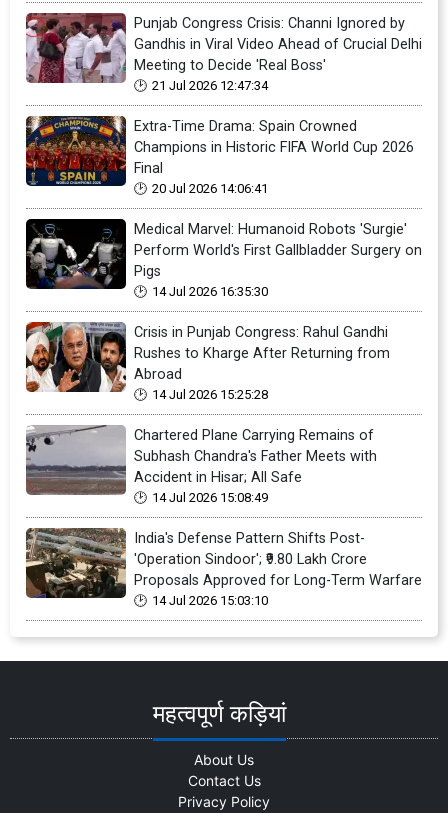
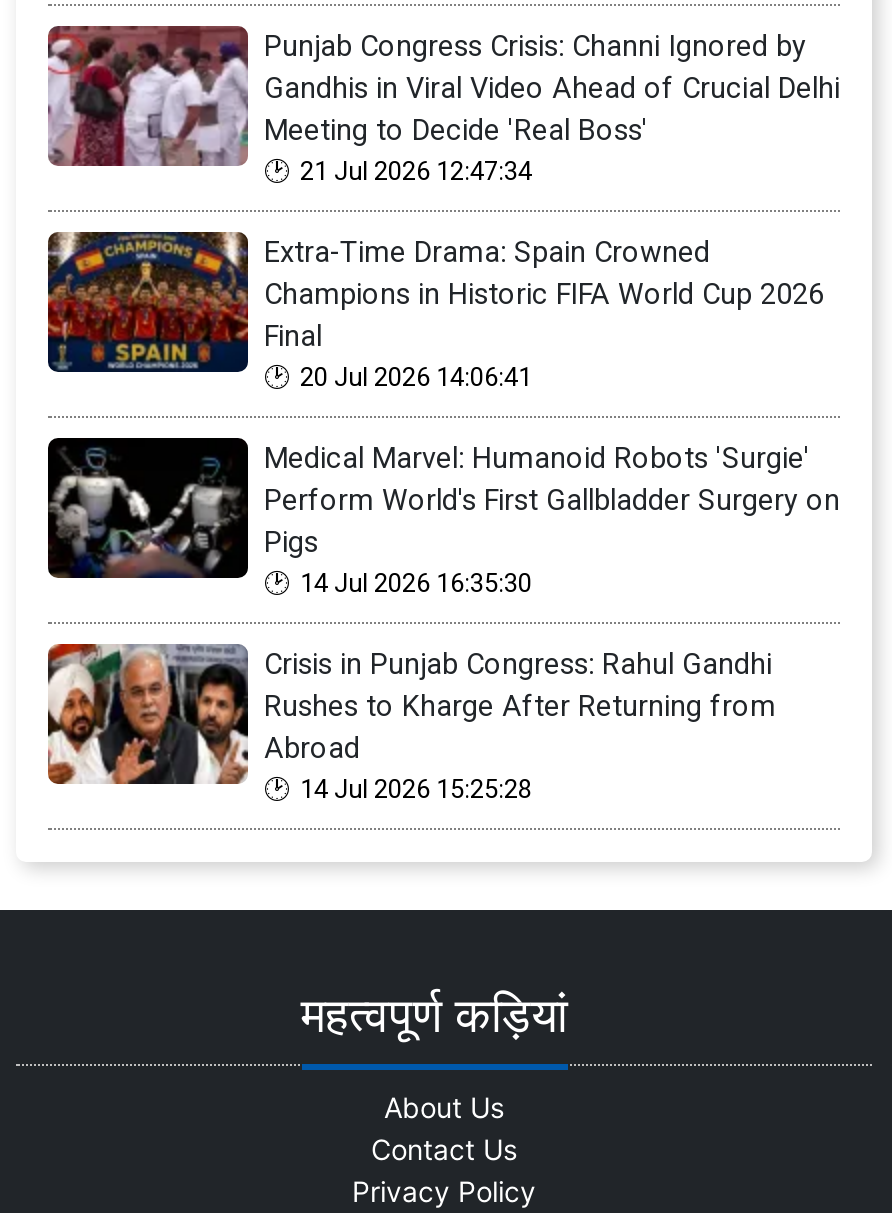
[25,425,422,608] [image] | Chartered Plane Carrying Remains of | Subhash Chandra's Father Meets with | Accident in Hisar; All Safe | 14 Jul 2026 15:08:49 | India's Defense Pattern Shifts Post- | 'Operation Sindoor'; ₹9.80 Lakh Crore | Proposals Approved for Long-Term Warfare | 14 Jul 2026 15:03:10 -> none
[26,528,121,599] [image] -> none

